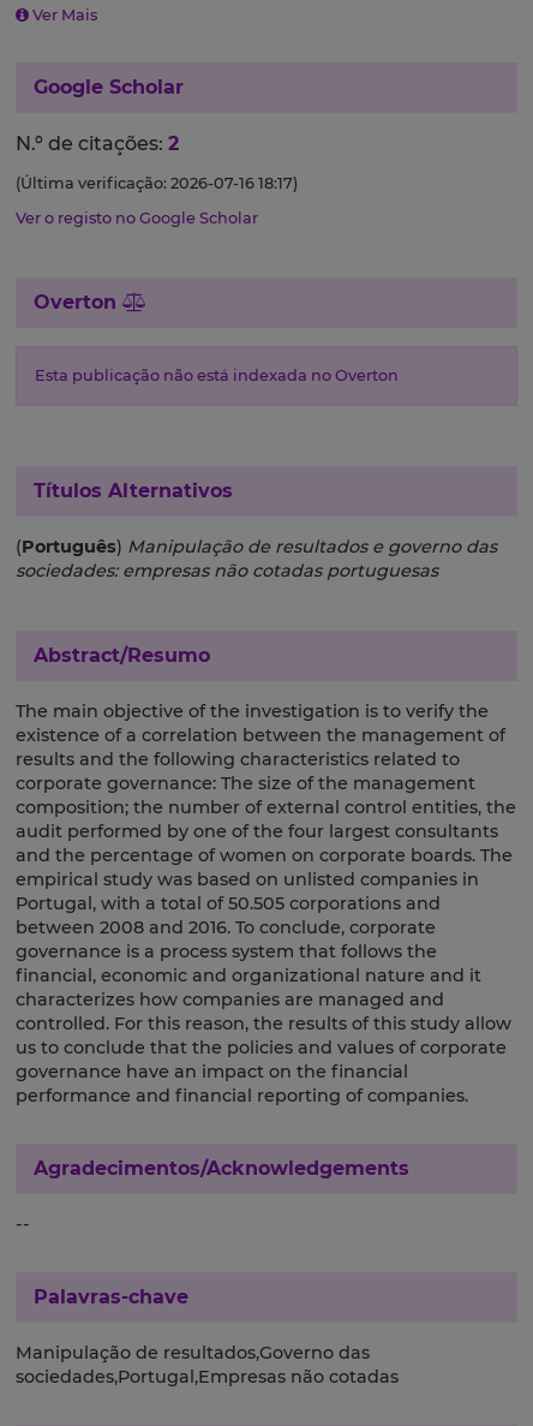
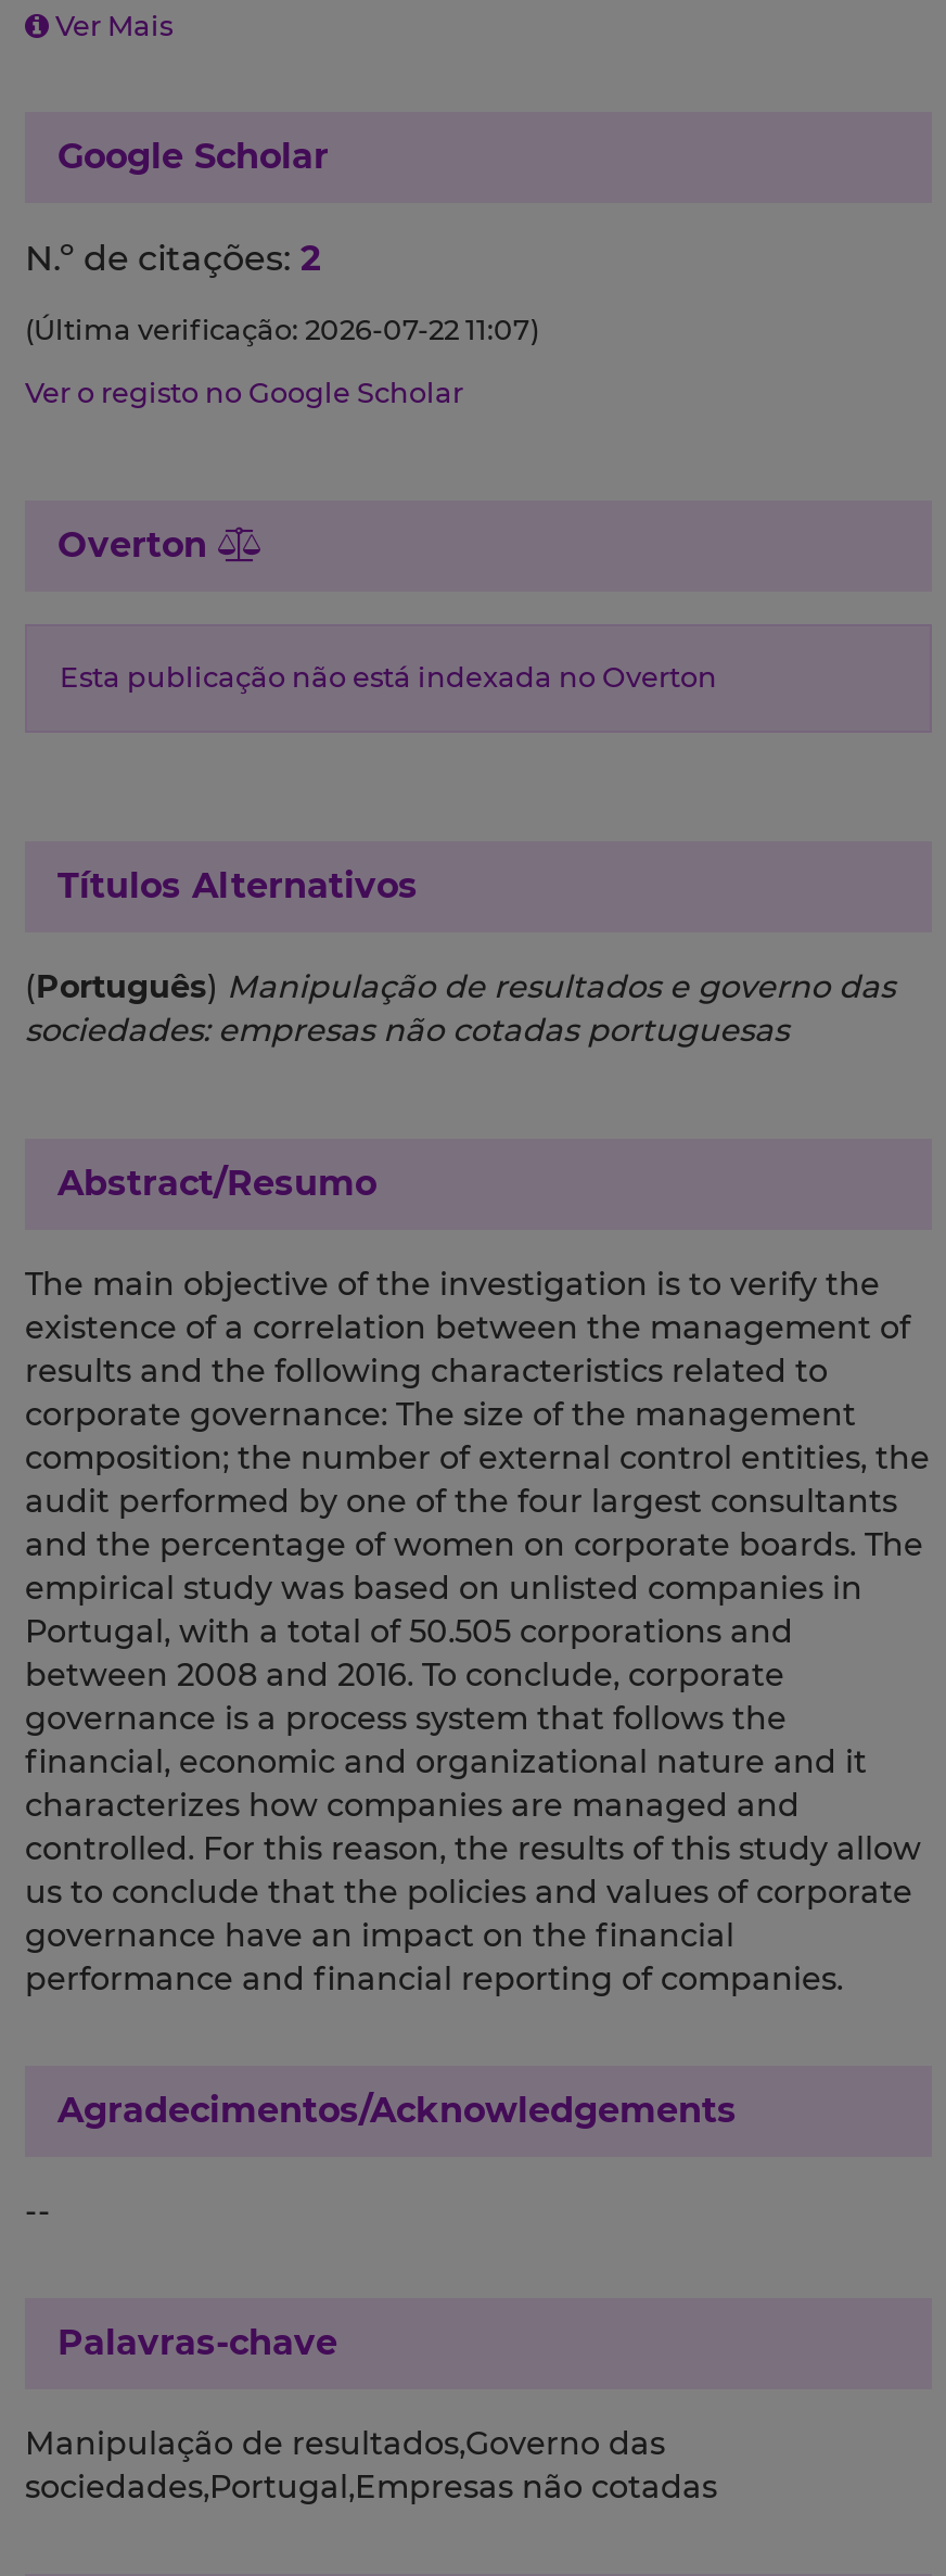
[16,174,298,192] (Última verificação: 2026-07-16 18:17) -> [25,314,539,347] (Última verificação: 2026-07-22 11:07)

